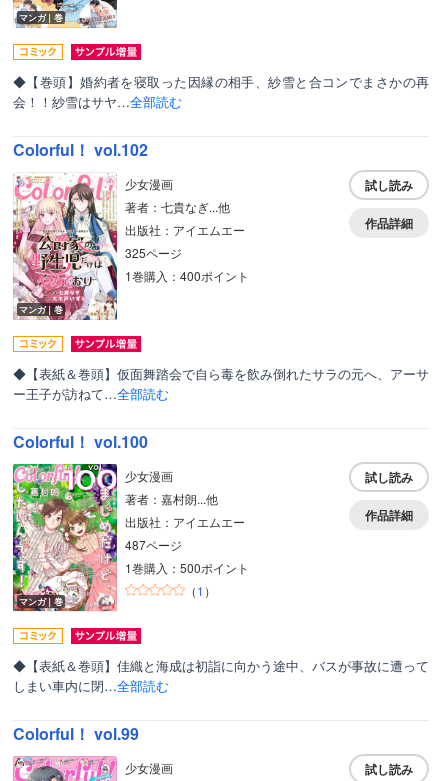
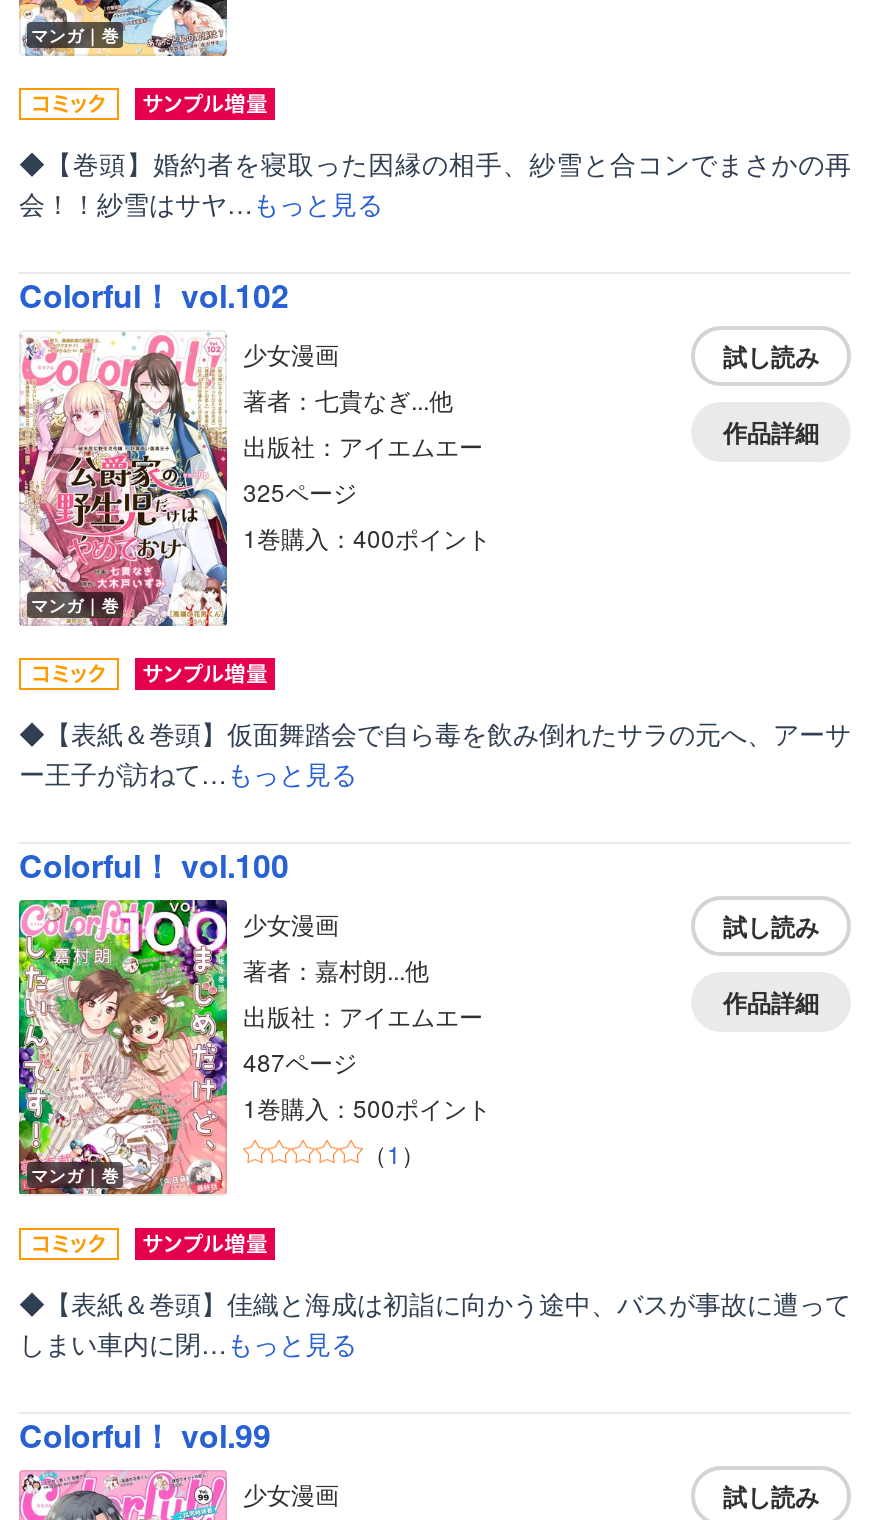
[13,92,182,111] 会！！紗雪はサヤ…全部読む -> [19,185,383,223] 会！！紗雪はサヤ…もっと見る
[13,384,169,403] ー王子が訪ねて…全部読む -> [19,754,357,792] ー王子が訪ねて…もっと見る
[13,676,169,695] しまい車内に閉…全部読む -> [19,1323,357,1361] しまい車内に閉…もっと見る

